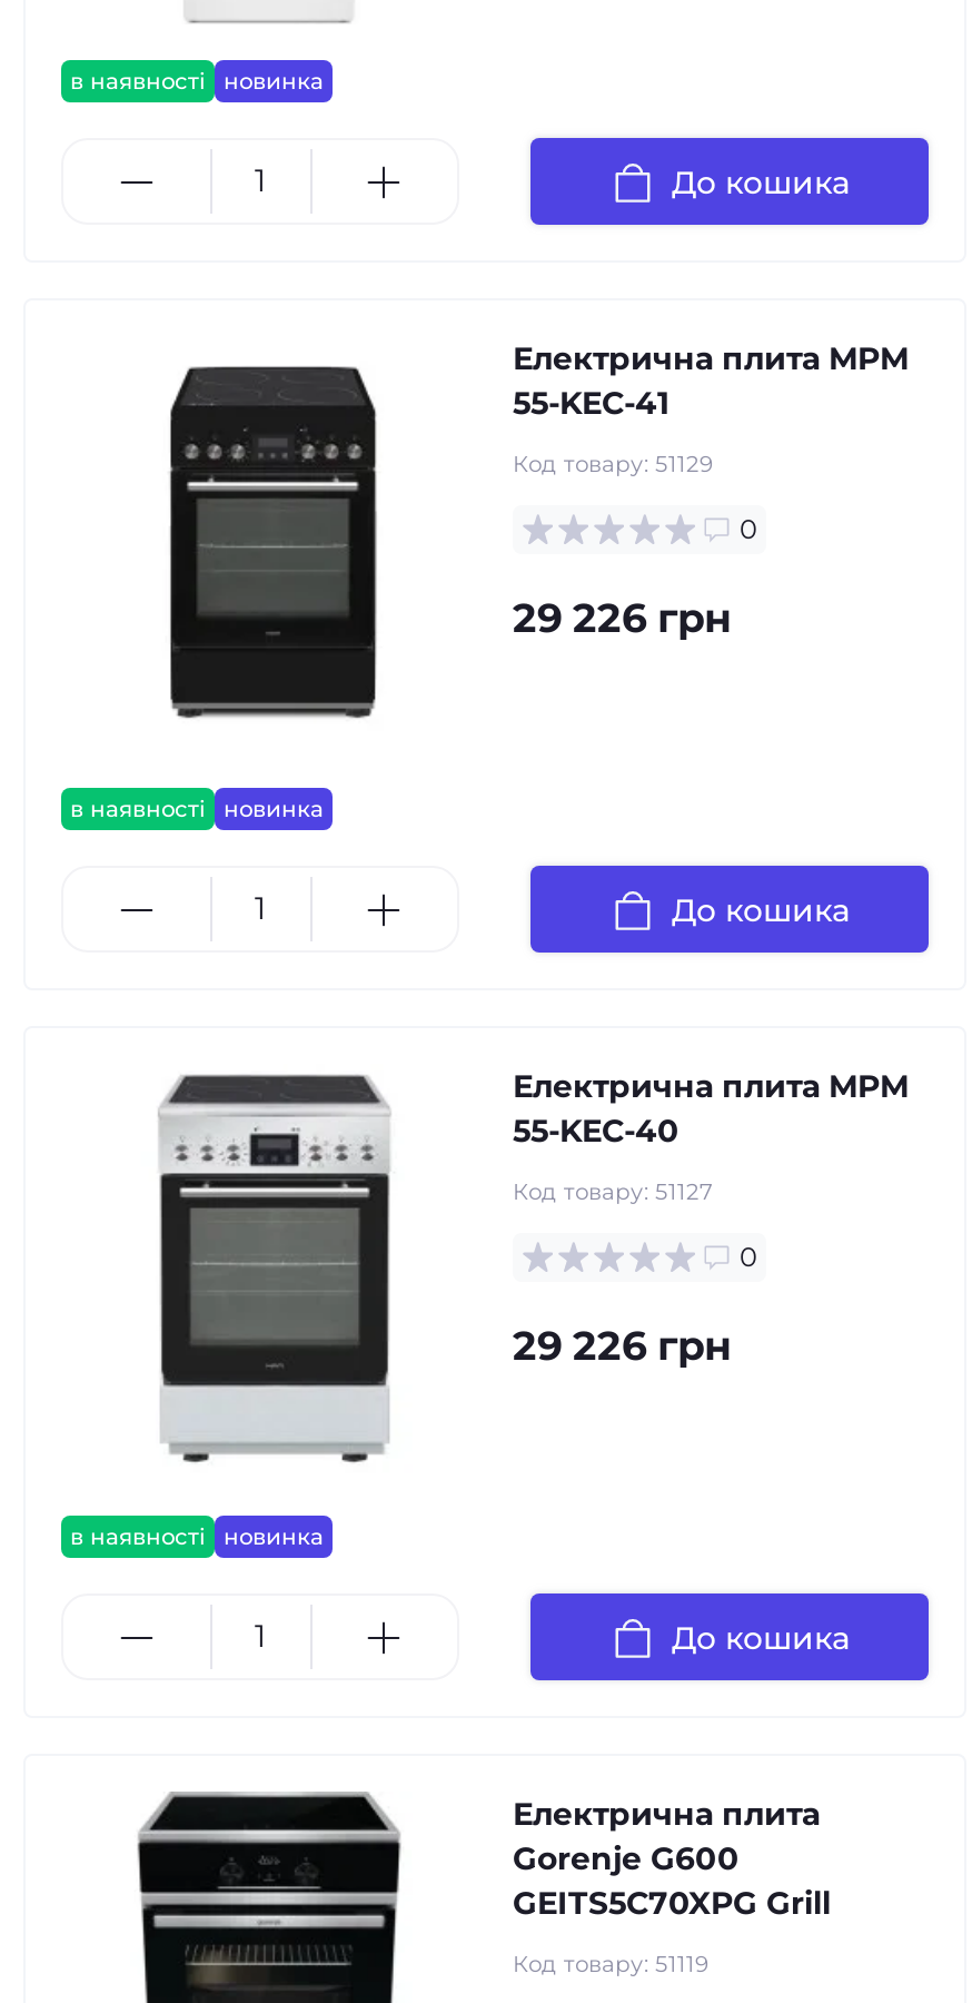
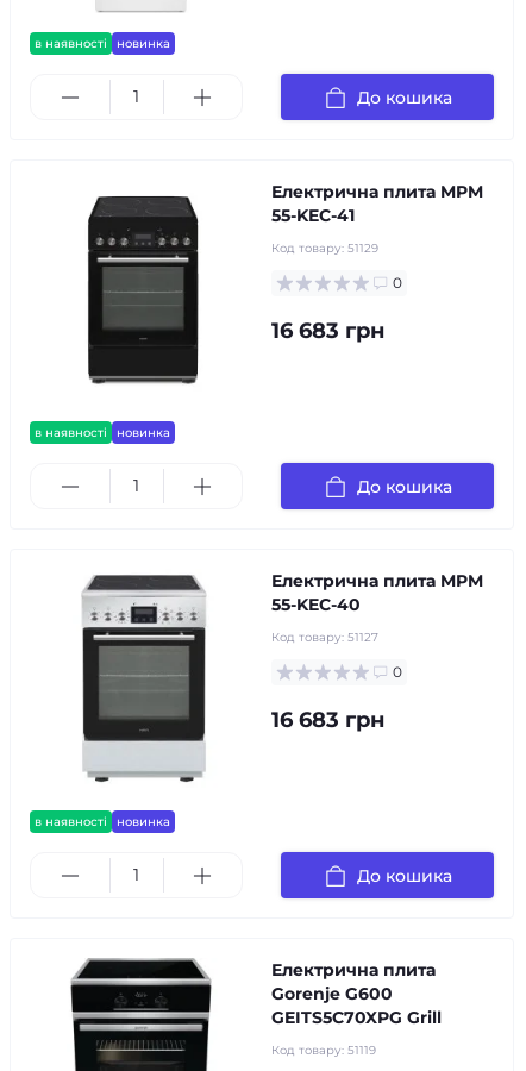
[513,594,731,643] 29 226 грн -> [271,318,384,344] 16 683 грн
[513,1322,731,1371] 29 226 грн -> [271,707,384,733] 16 683 грн

